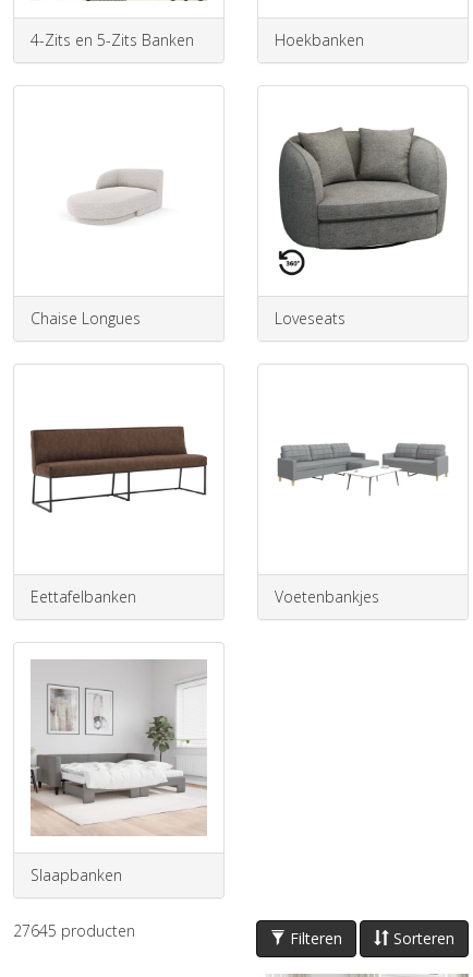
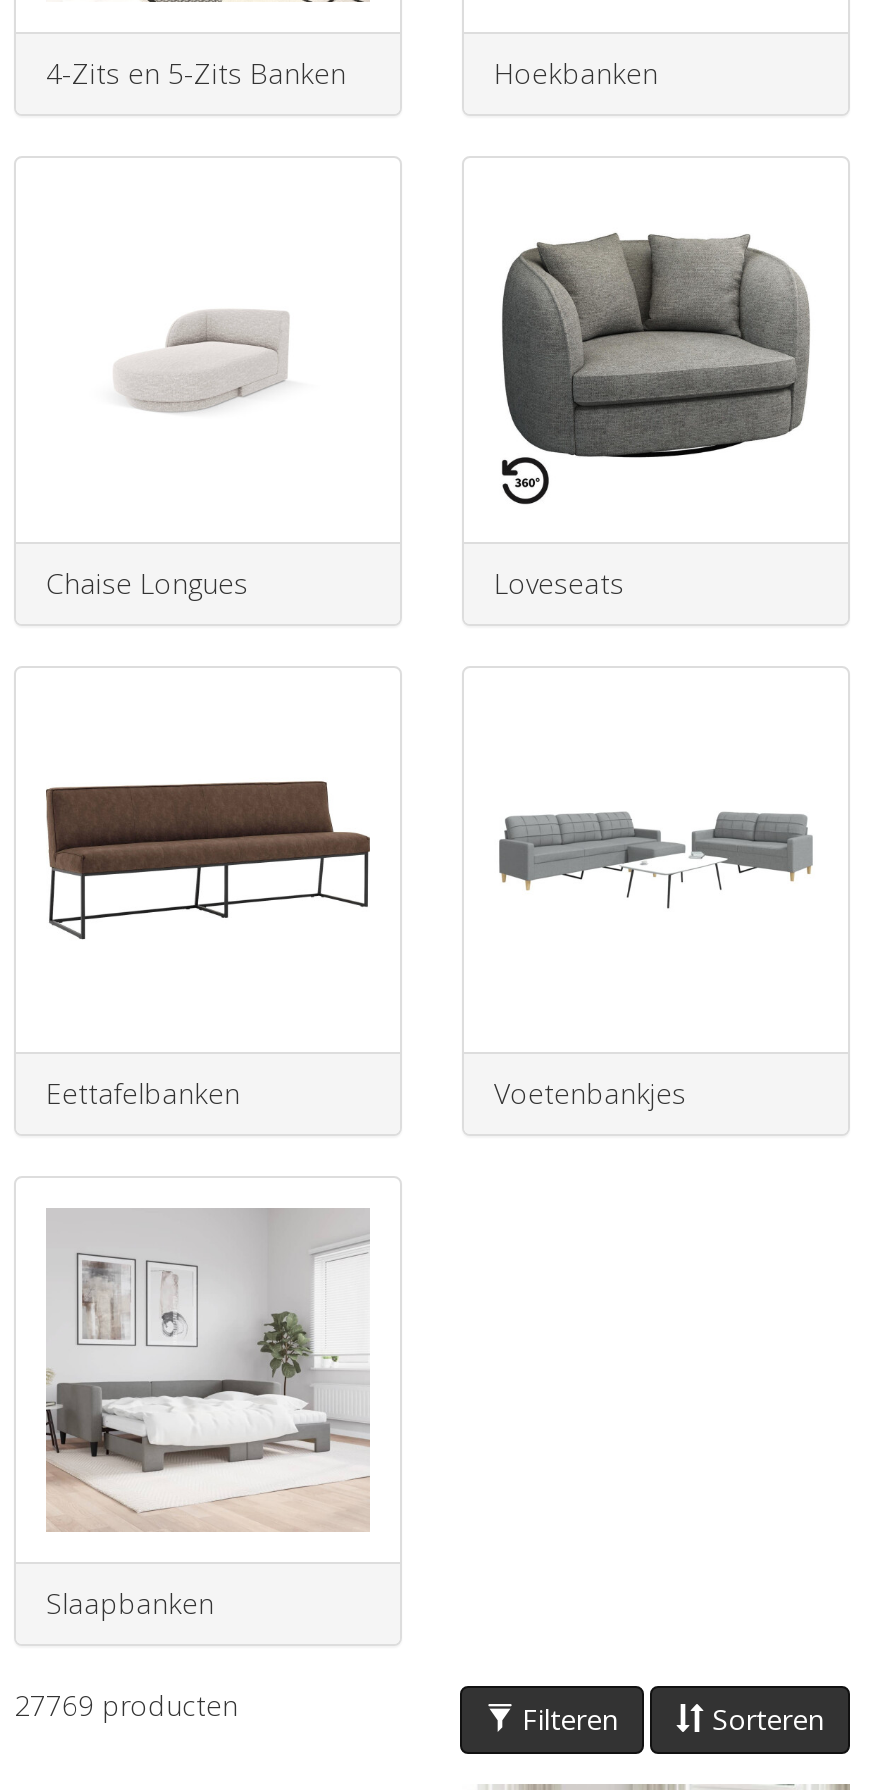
[13,920,135,941] 27645 producten -> [14,1686,238,1724] 27769 producten

